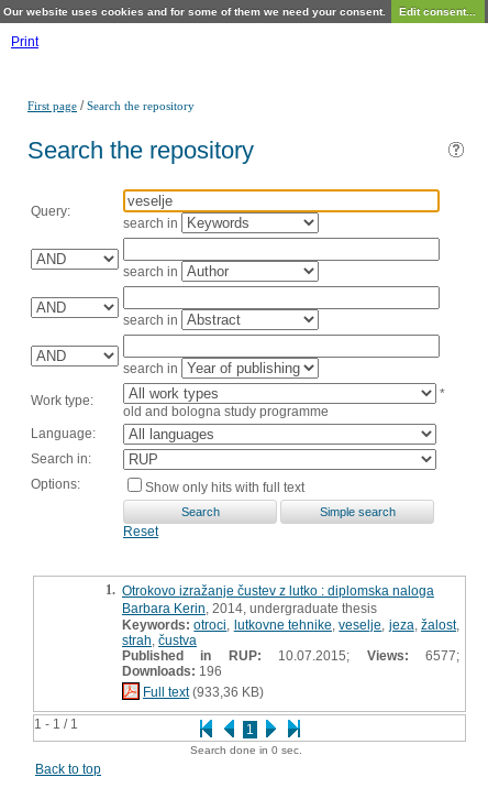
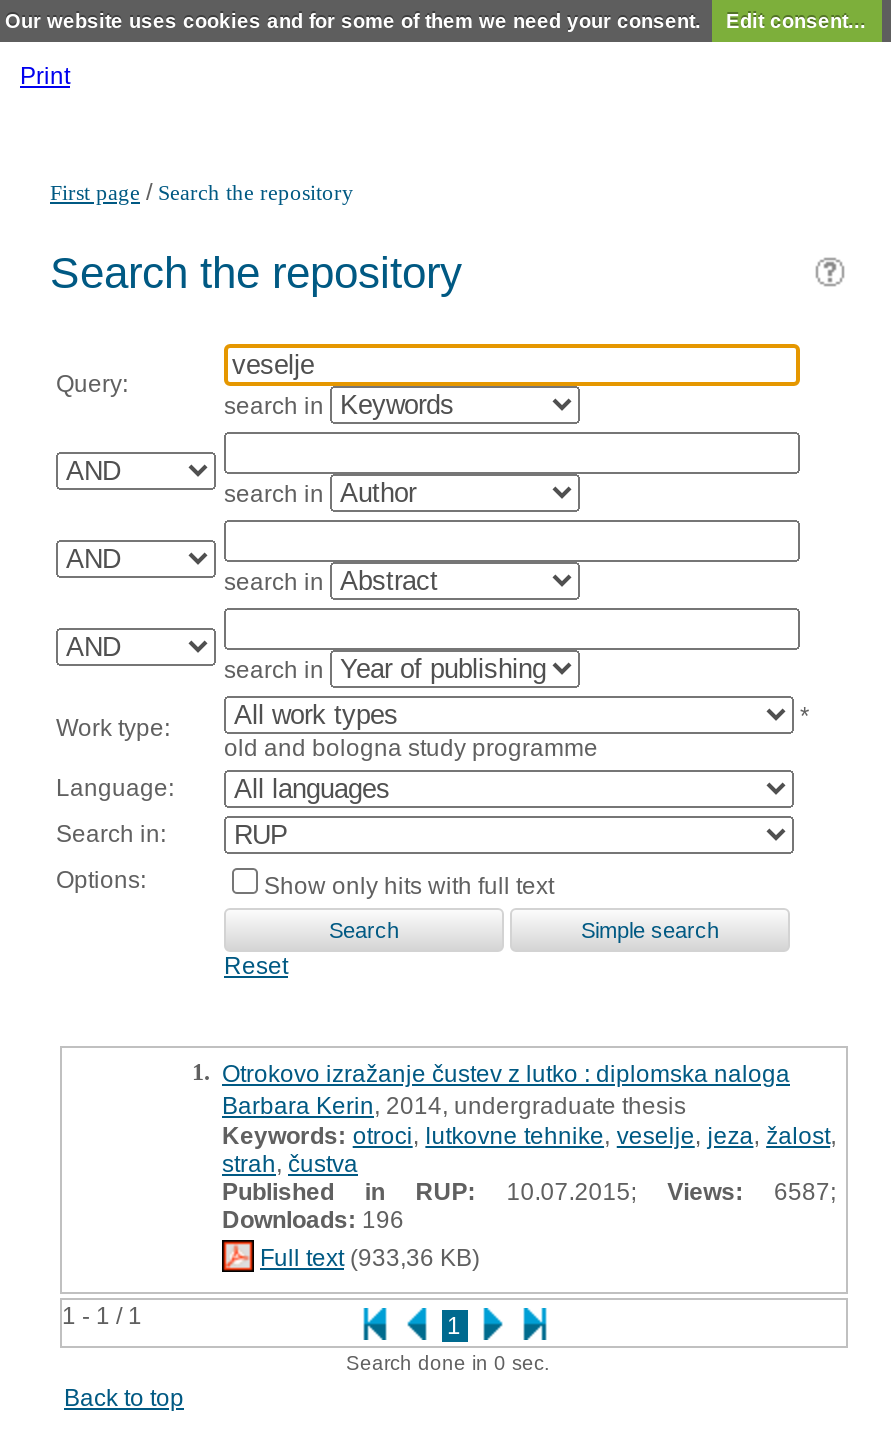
[122,648,459,663] Published in RUP: 10.07.2015; Views: 6577; -> [222,1177,836,1205] Published in RUP: 10.07.2015; Views: 6587;

